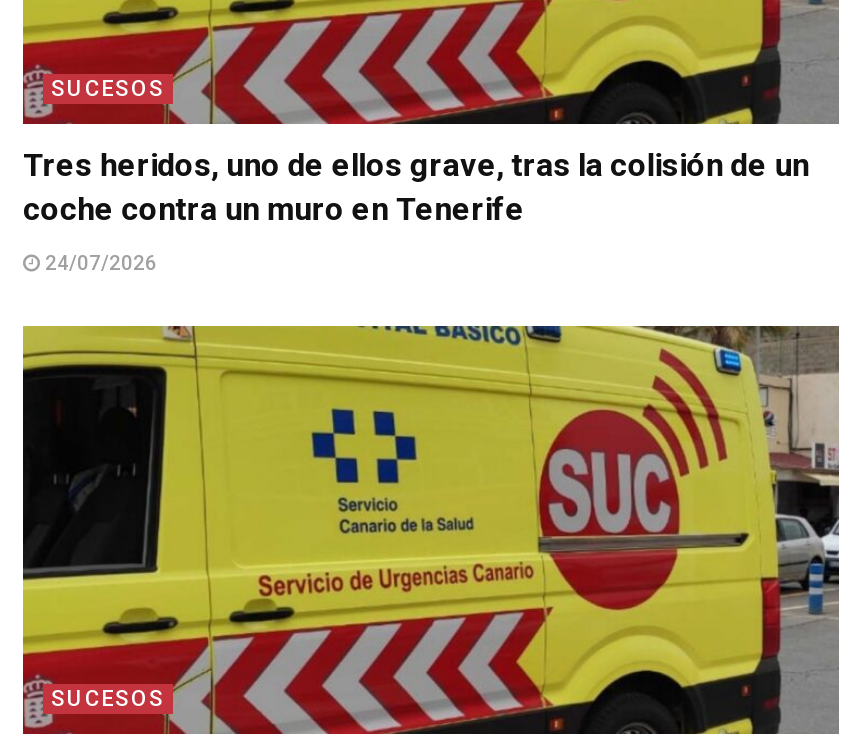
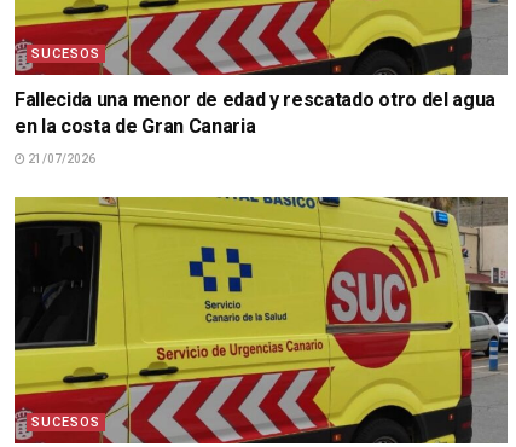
[23,146,809,228] Tres heridos, uno de ellos grave, tras la colisión de un | coche contra un muro en Tenerife -> [15,88,495,138] Fallecida una menor de edad y rescatado otro del agua | en la costa de Gran Canaria
[41,252,157,274] 24/07/2026 -> [25,152,95,166] 21/07/2026

